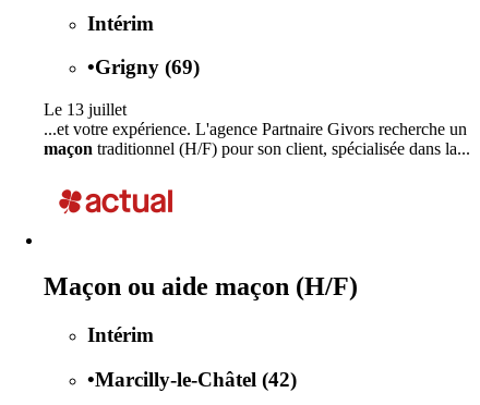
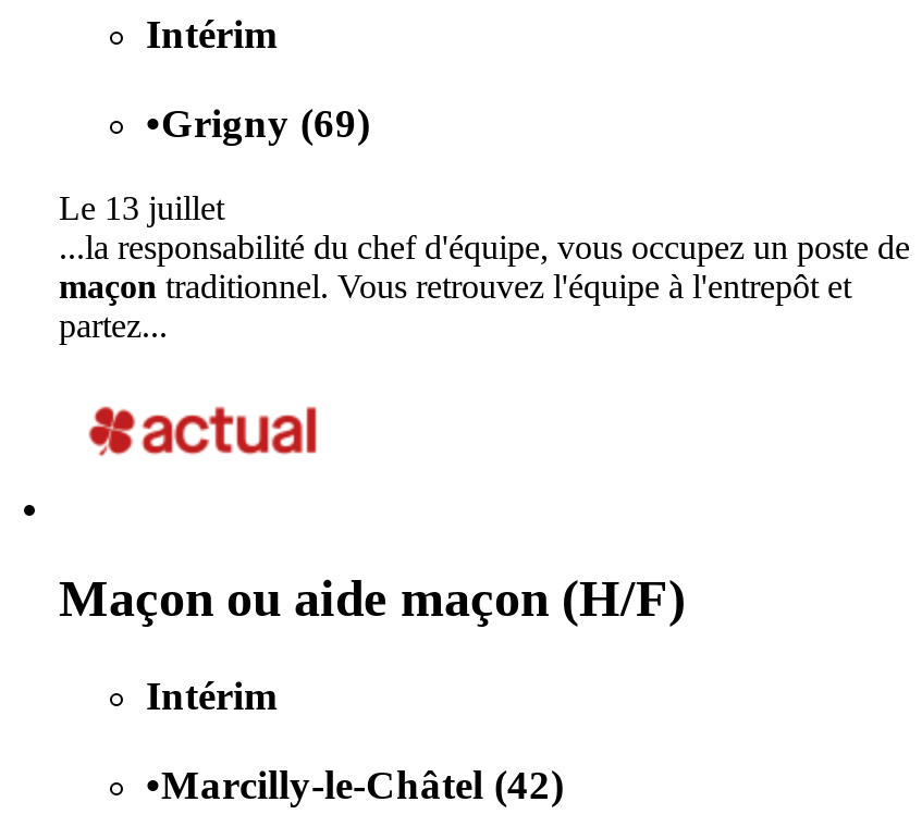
[44,120,470,158] ...et votre expérience. L'agence Partnaire Givors recherche un | maçon traditionnel (H/F) pour son client, spécialisée dans la... -> [59,228,910,343] ...la responsabilité du chef d'équipe, vous occupez un poste de | maçontraditionnel. Vous retrouvez l'équipe à l'entrepôt et | partez...

